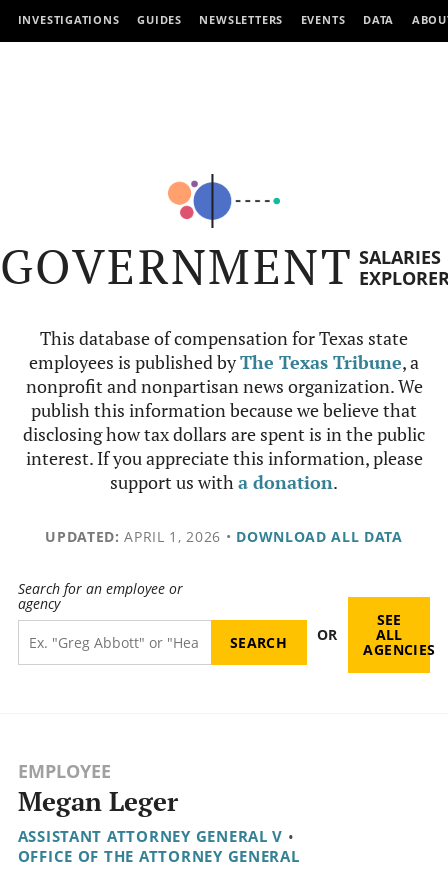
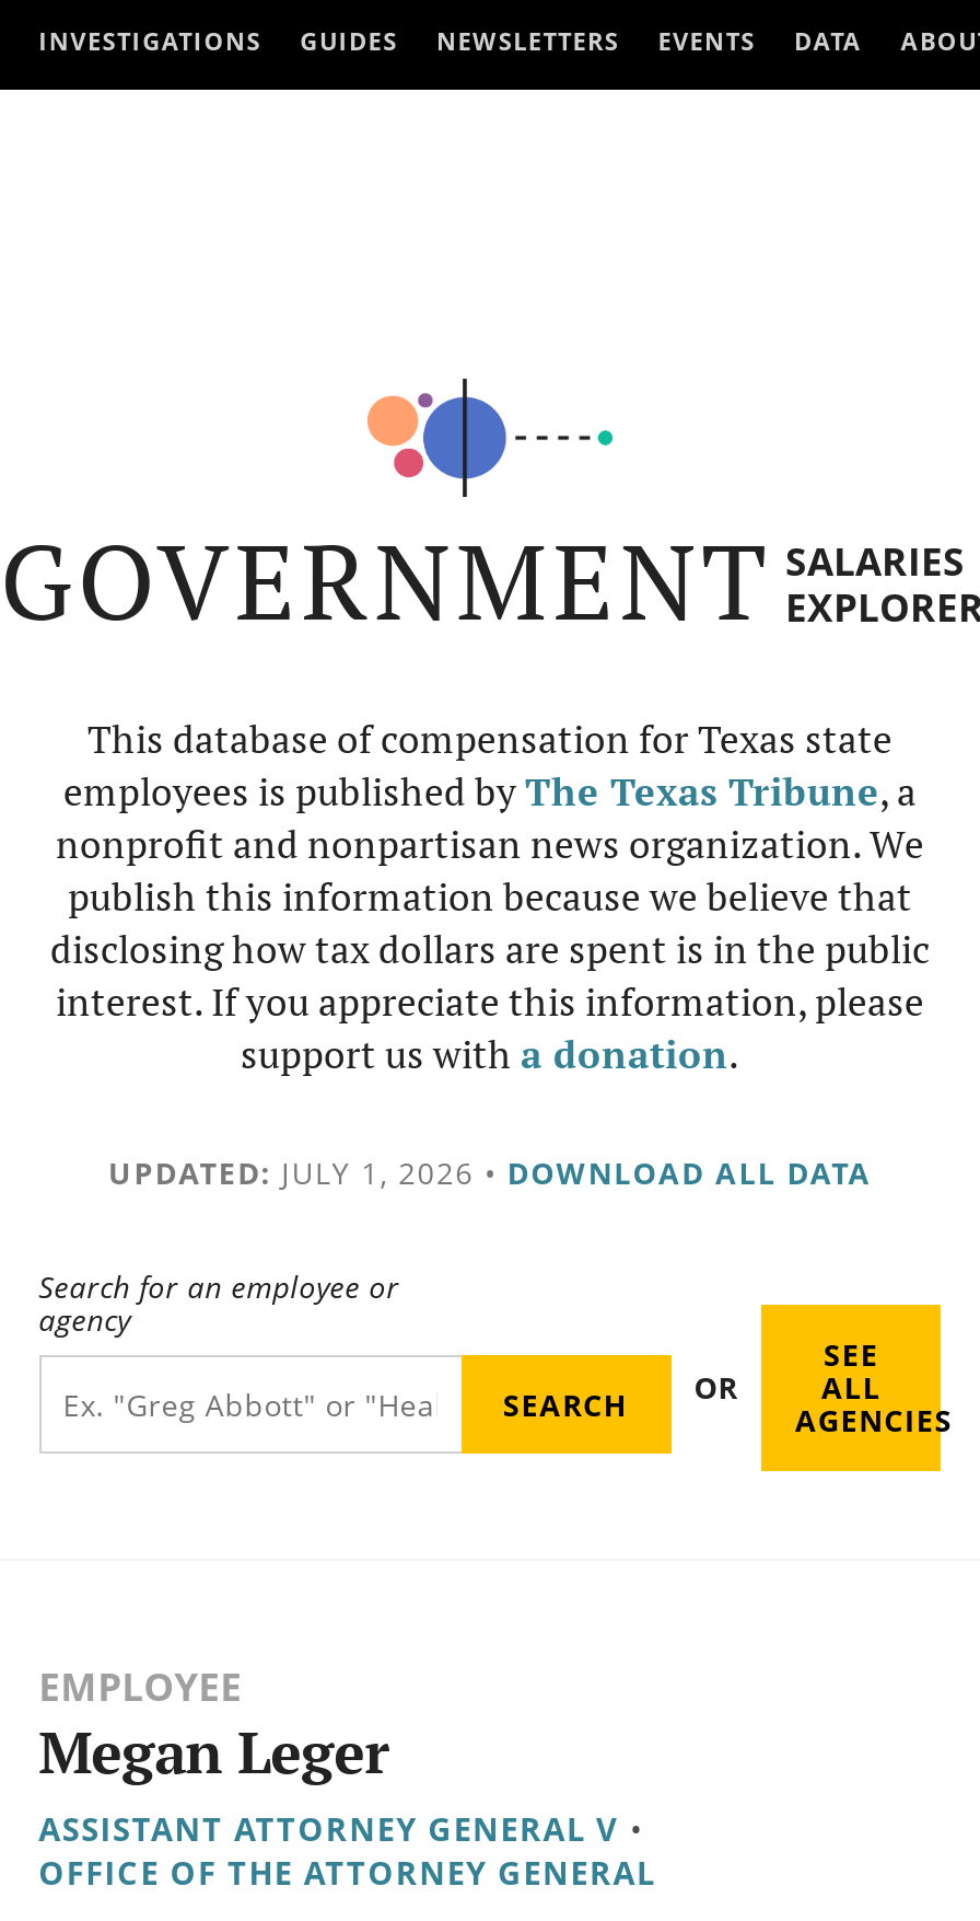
[45,527,403,546] UPDATED: APRIL 1, 2026 • DOWNLOAD ALL DATA -> [108,1152,872,1193] UPDATED: JULY 1, 2026 • DOWNLOAD ALL DATA

